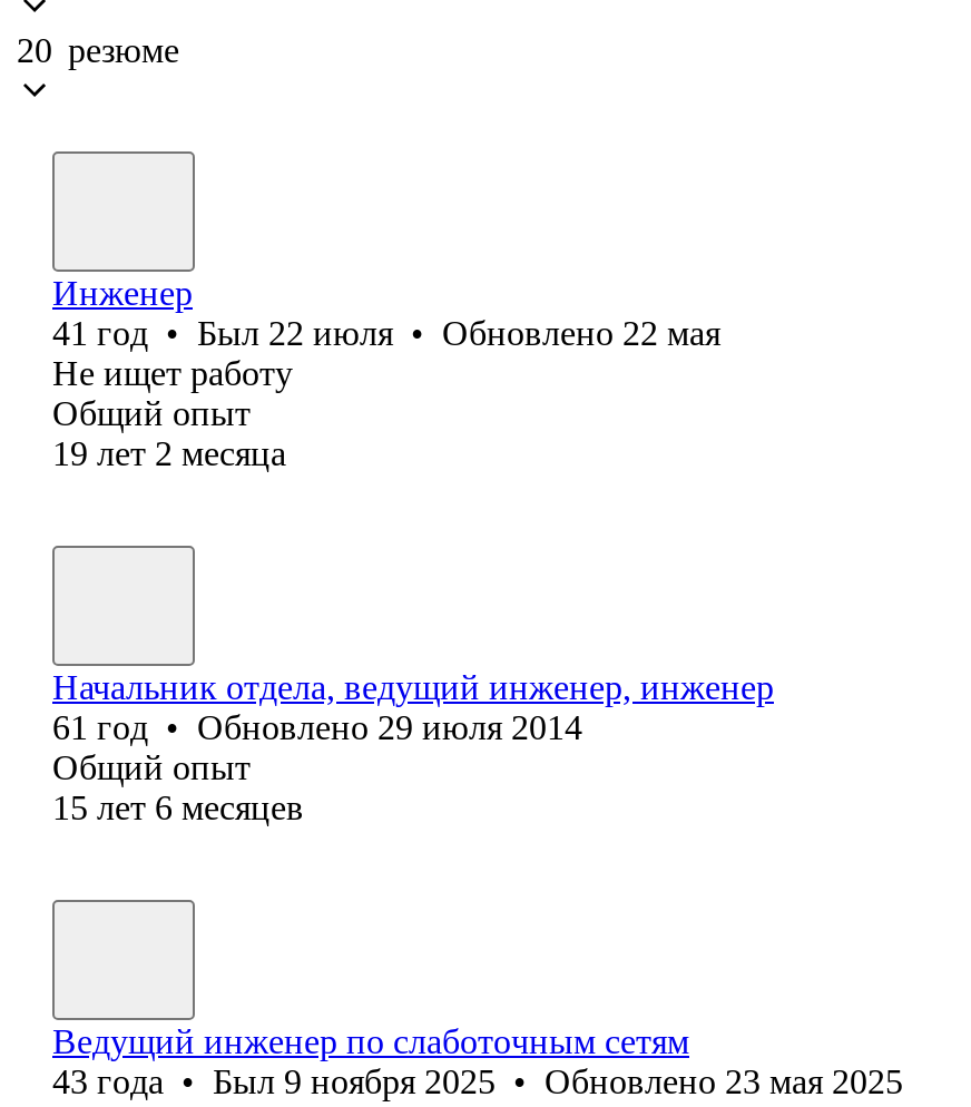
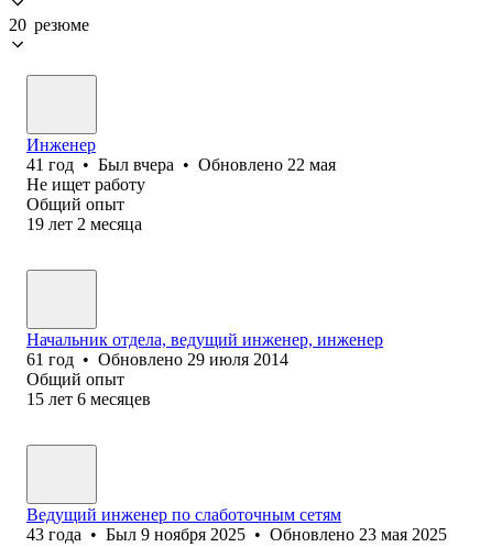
[52,314,720,352] 41 год • Был 22 июля • Обновлено 22 мая -> [26,155,336,174] 41 год • Был вчера • Обновлено 22 мая

